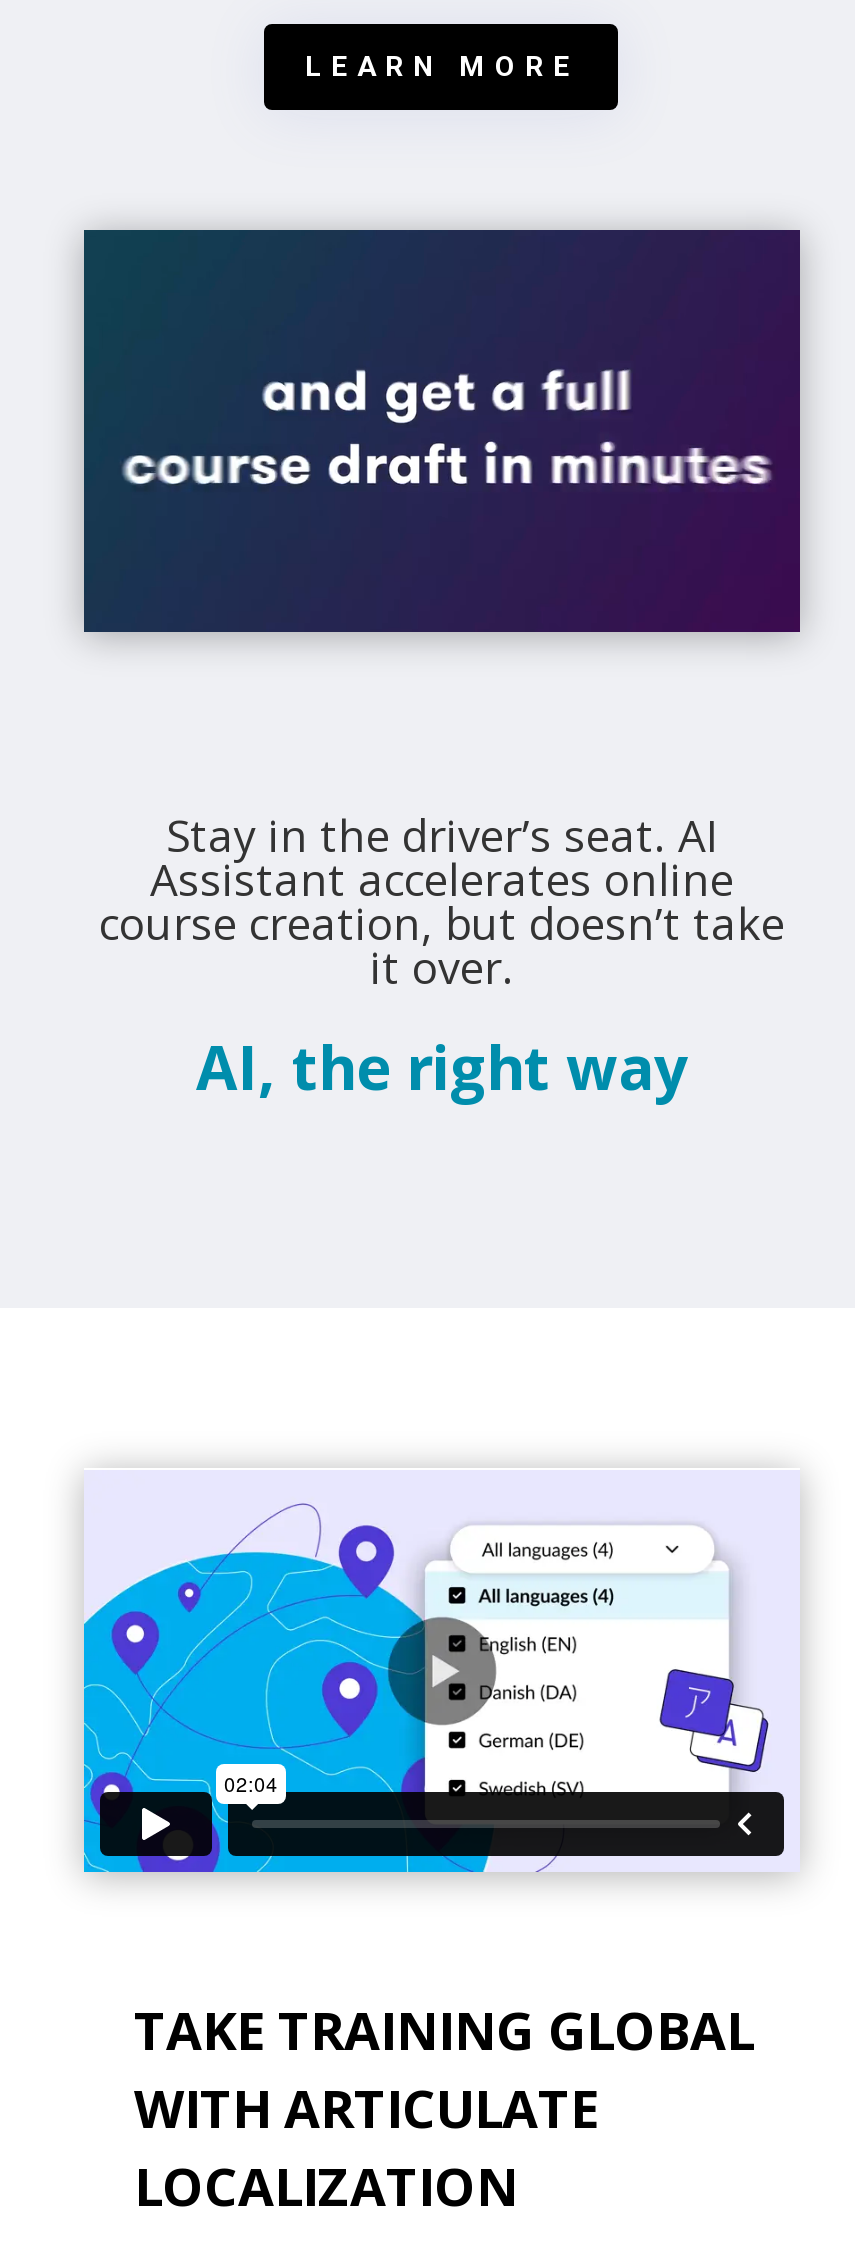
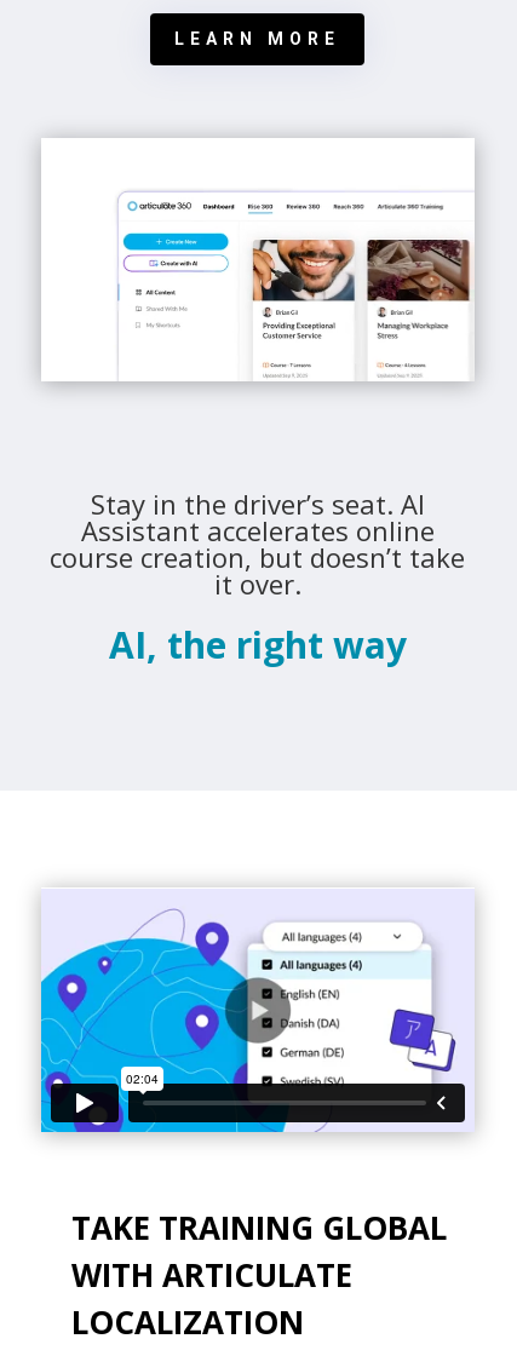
[82,228,802,634] [image] -> [41,138,475,381] [image]

